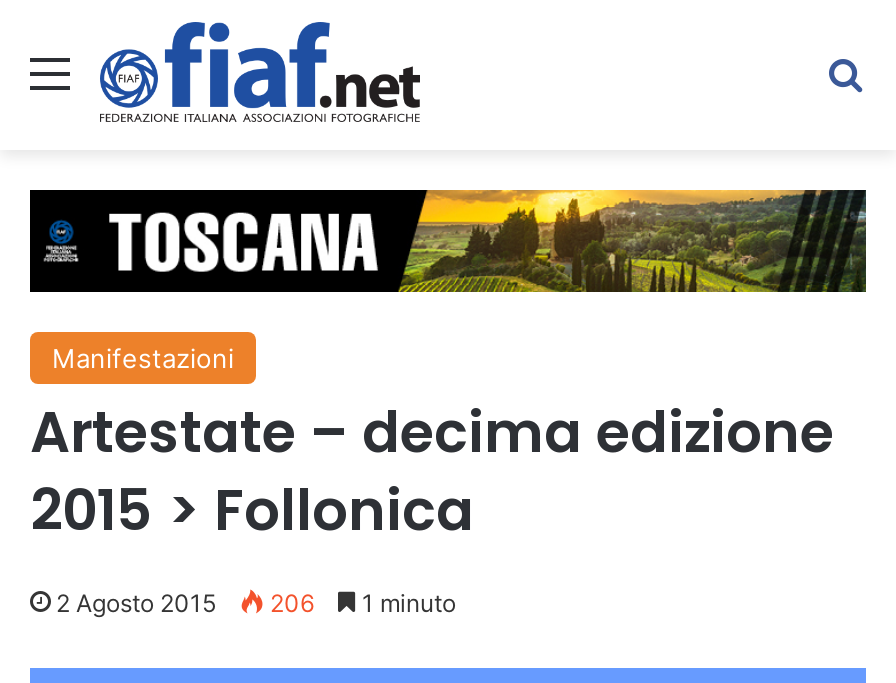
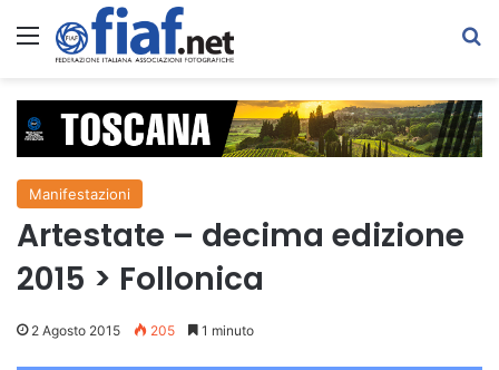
[56,589,456,619] 2 Agosto 2015 206 1 minuto -> [31,323,254,339] 2 Agosto 2015 205 1 minuto

